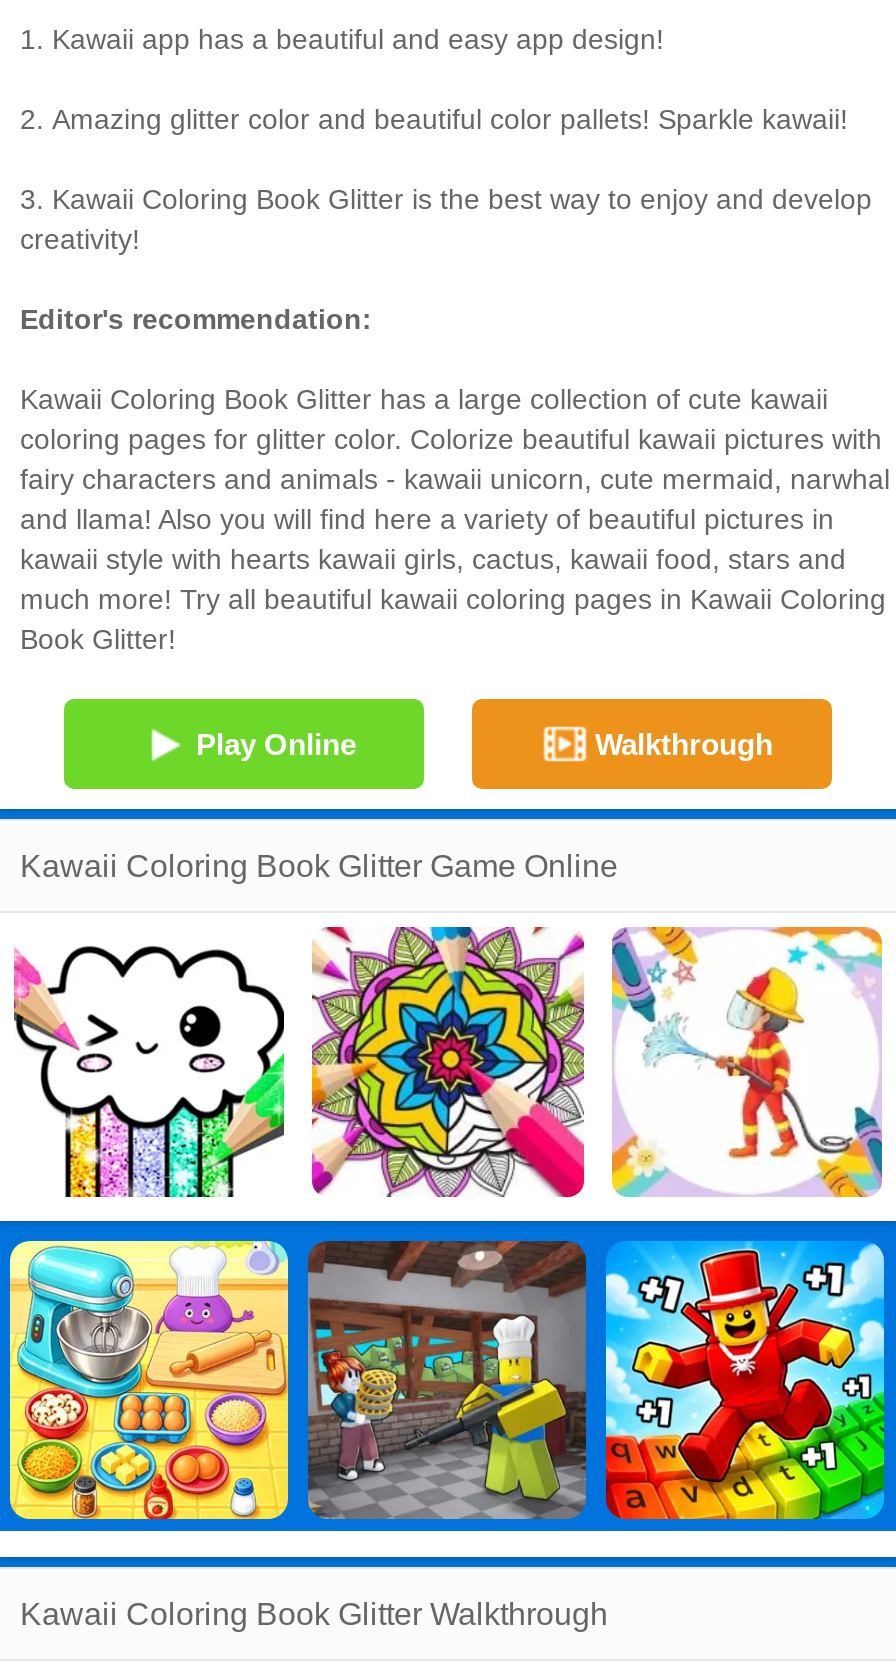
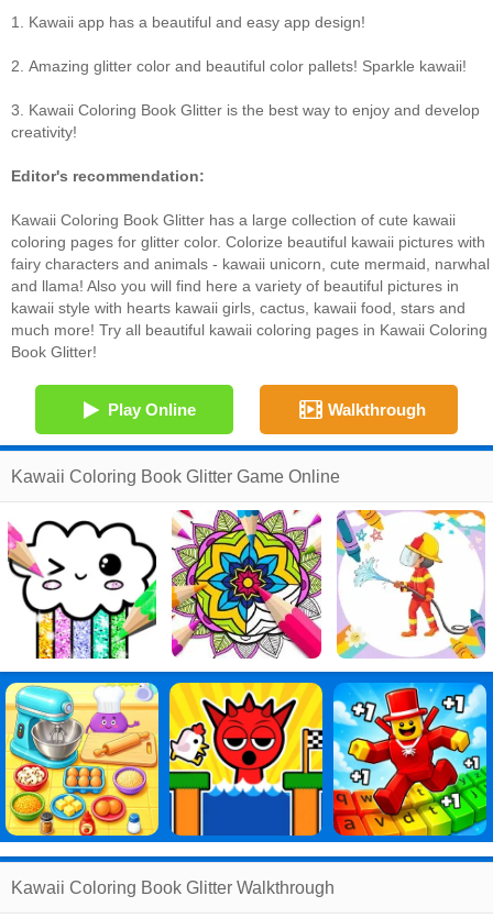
[306,1239,588,1521] [image] -> [168,682,324,836] [image]

